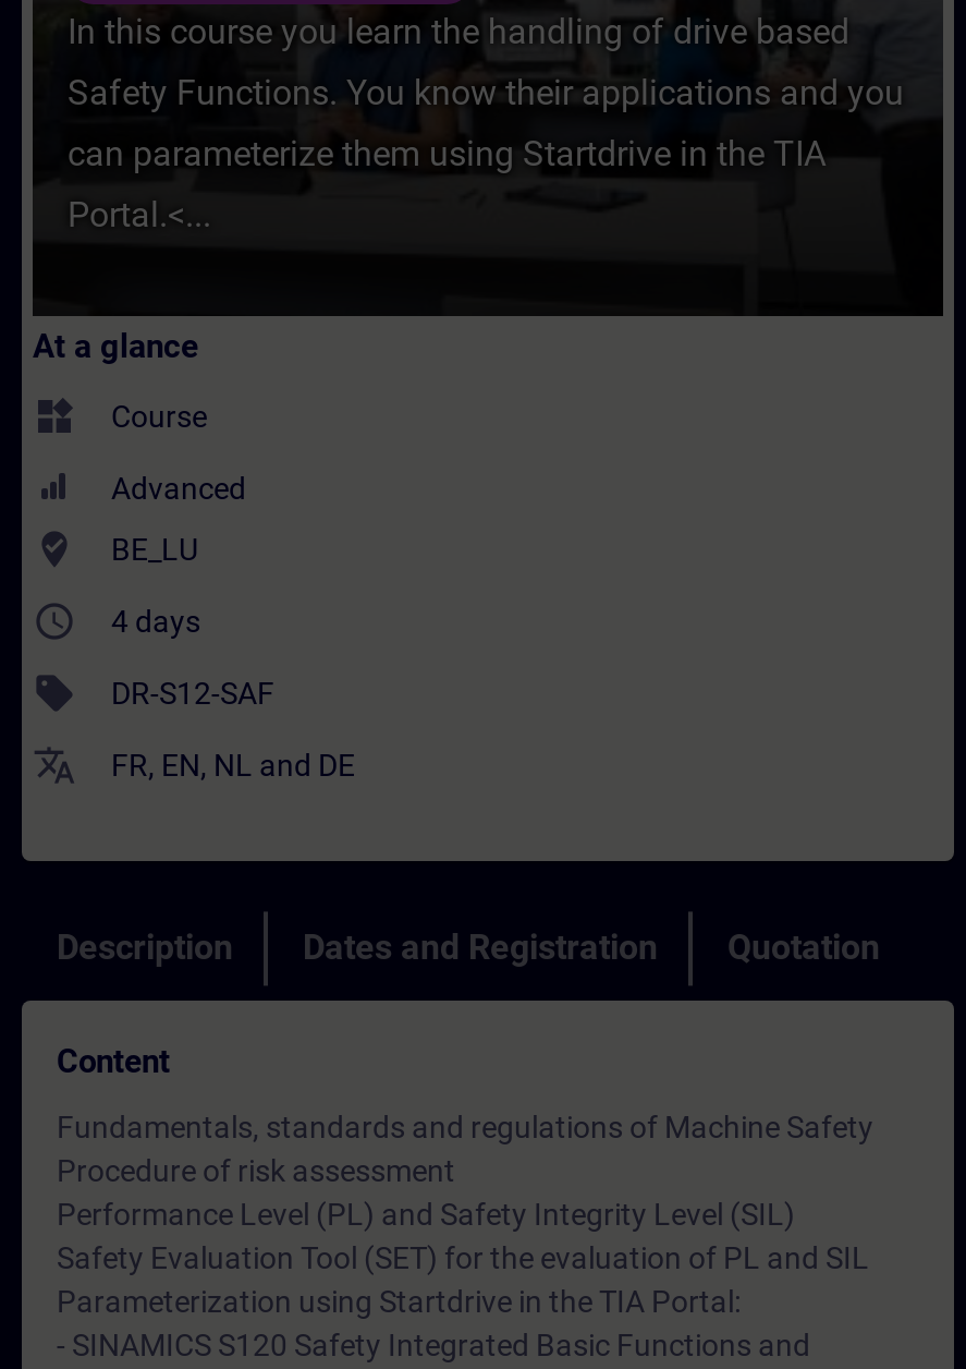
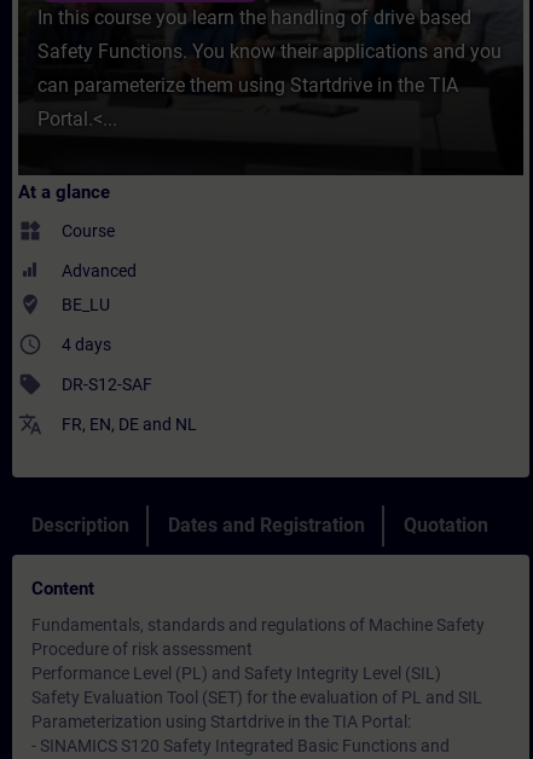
[111,748,355,783] FR, EN, NL and DE -> [62,415,197,434] FR, EN, DE and NL

